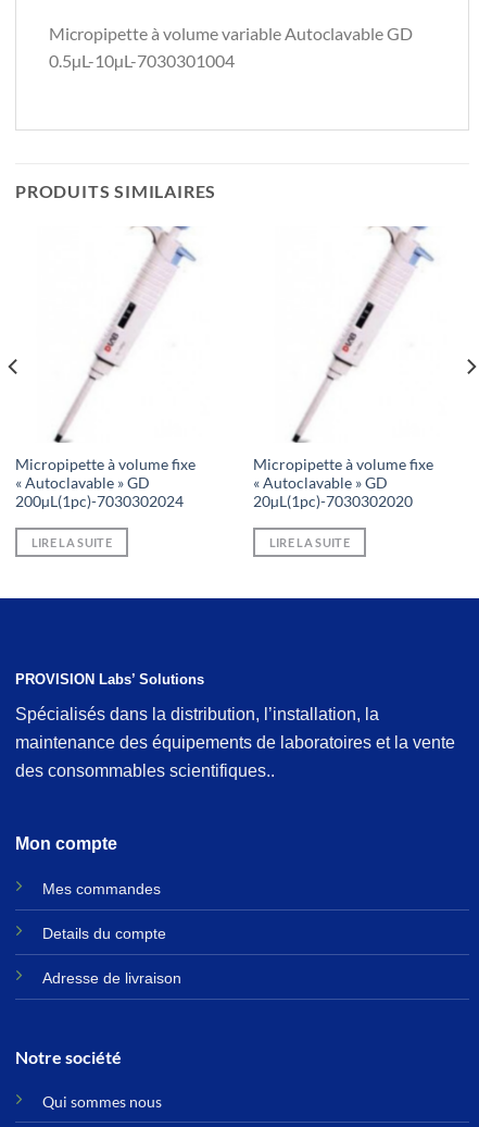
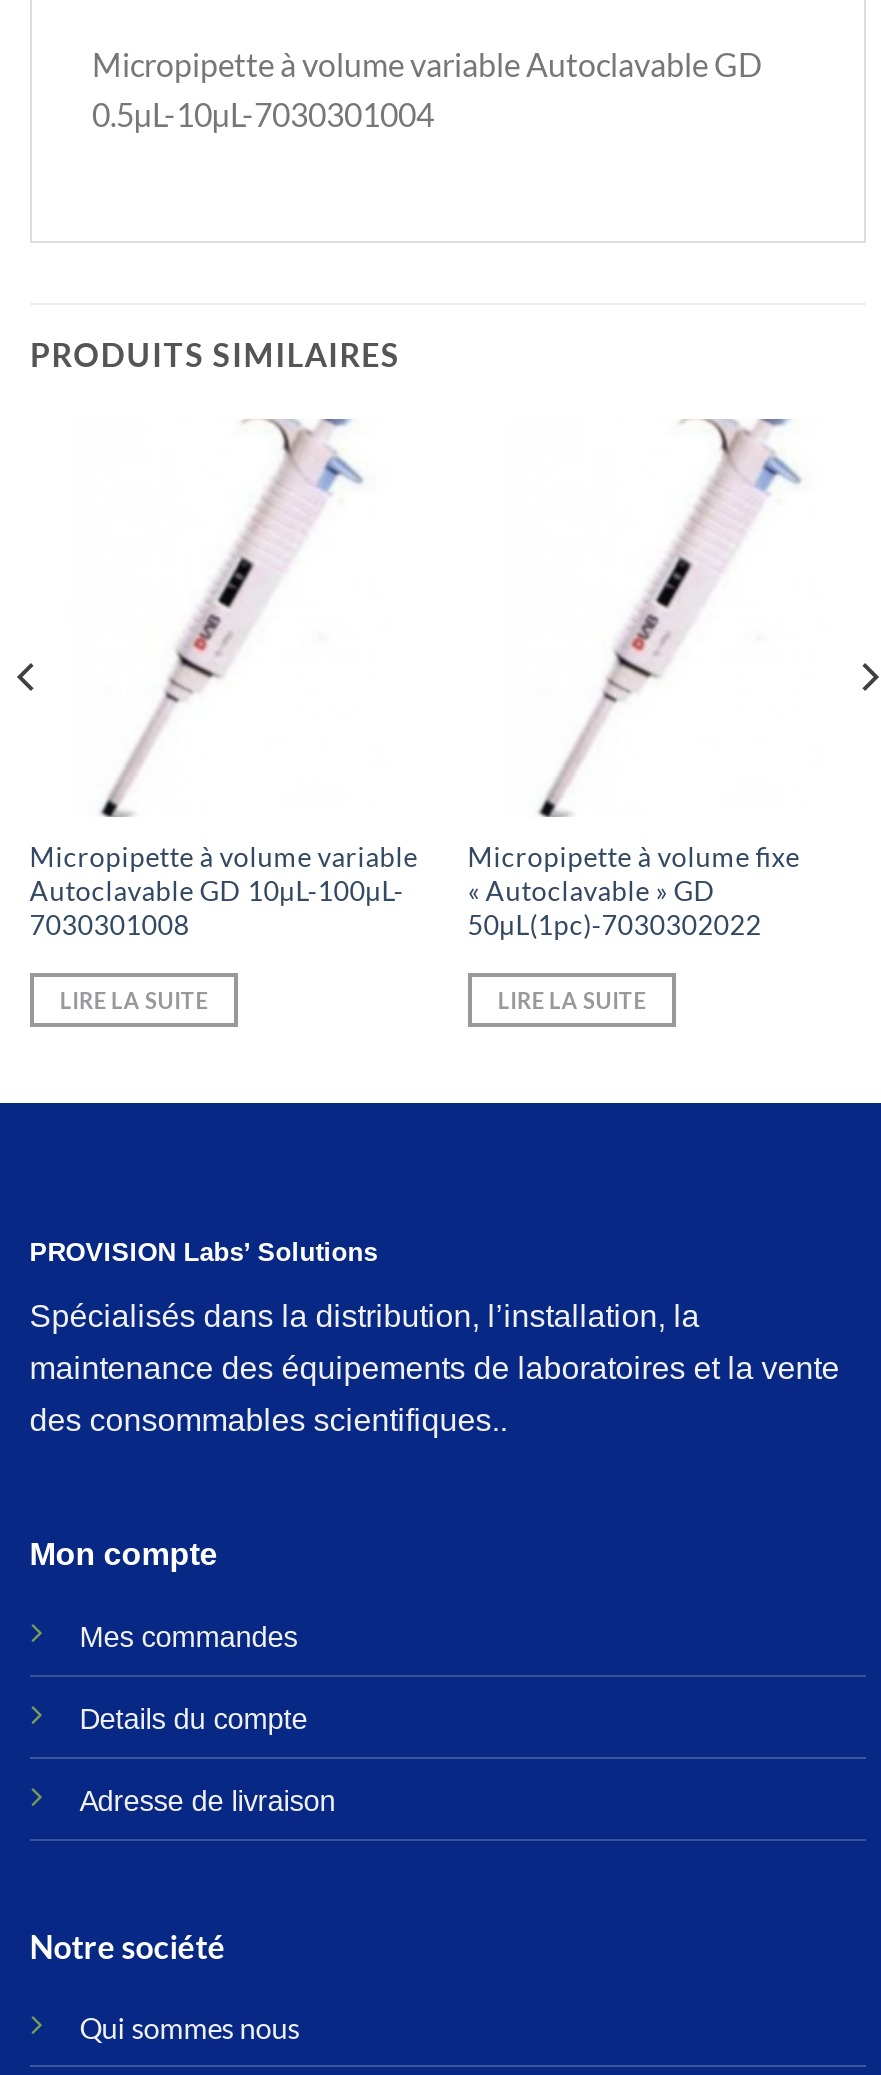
[15,456,195,511] Micropipette à volume fixe | « Autoclavable » GD | 200µL(1pc)-7030302024 -> [30,842,418,942] Micropipette à volume variable | Autoclavable GD 10µL-100µL- | 7030301008
[253,493,413,511] 20µL(1pc)-7030302020 -> [468,910,762,942] 50µL(1pc)-7030302022

